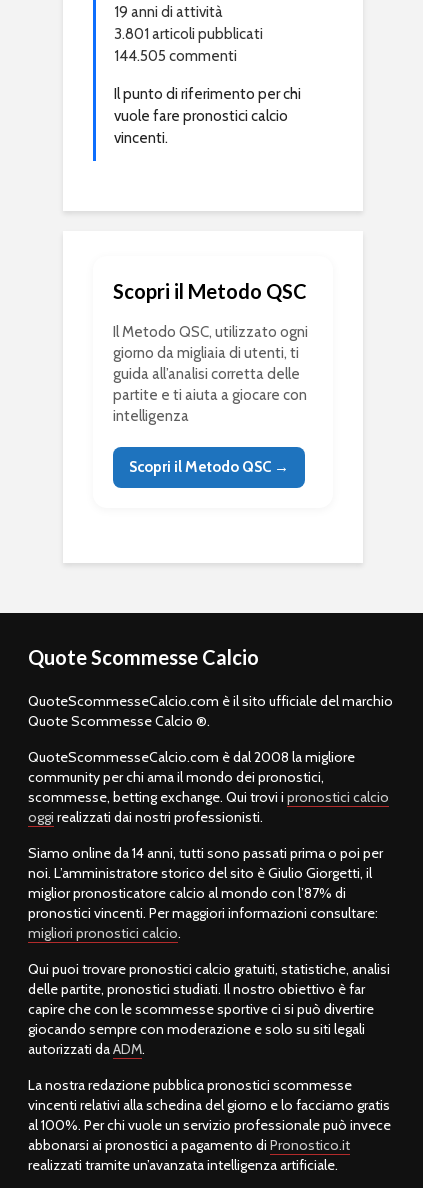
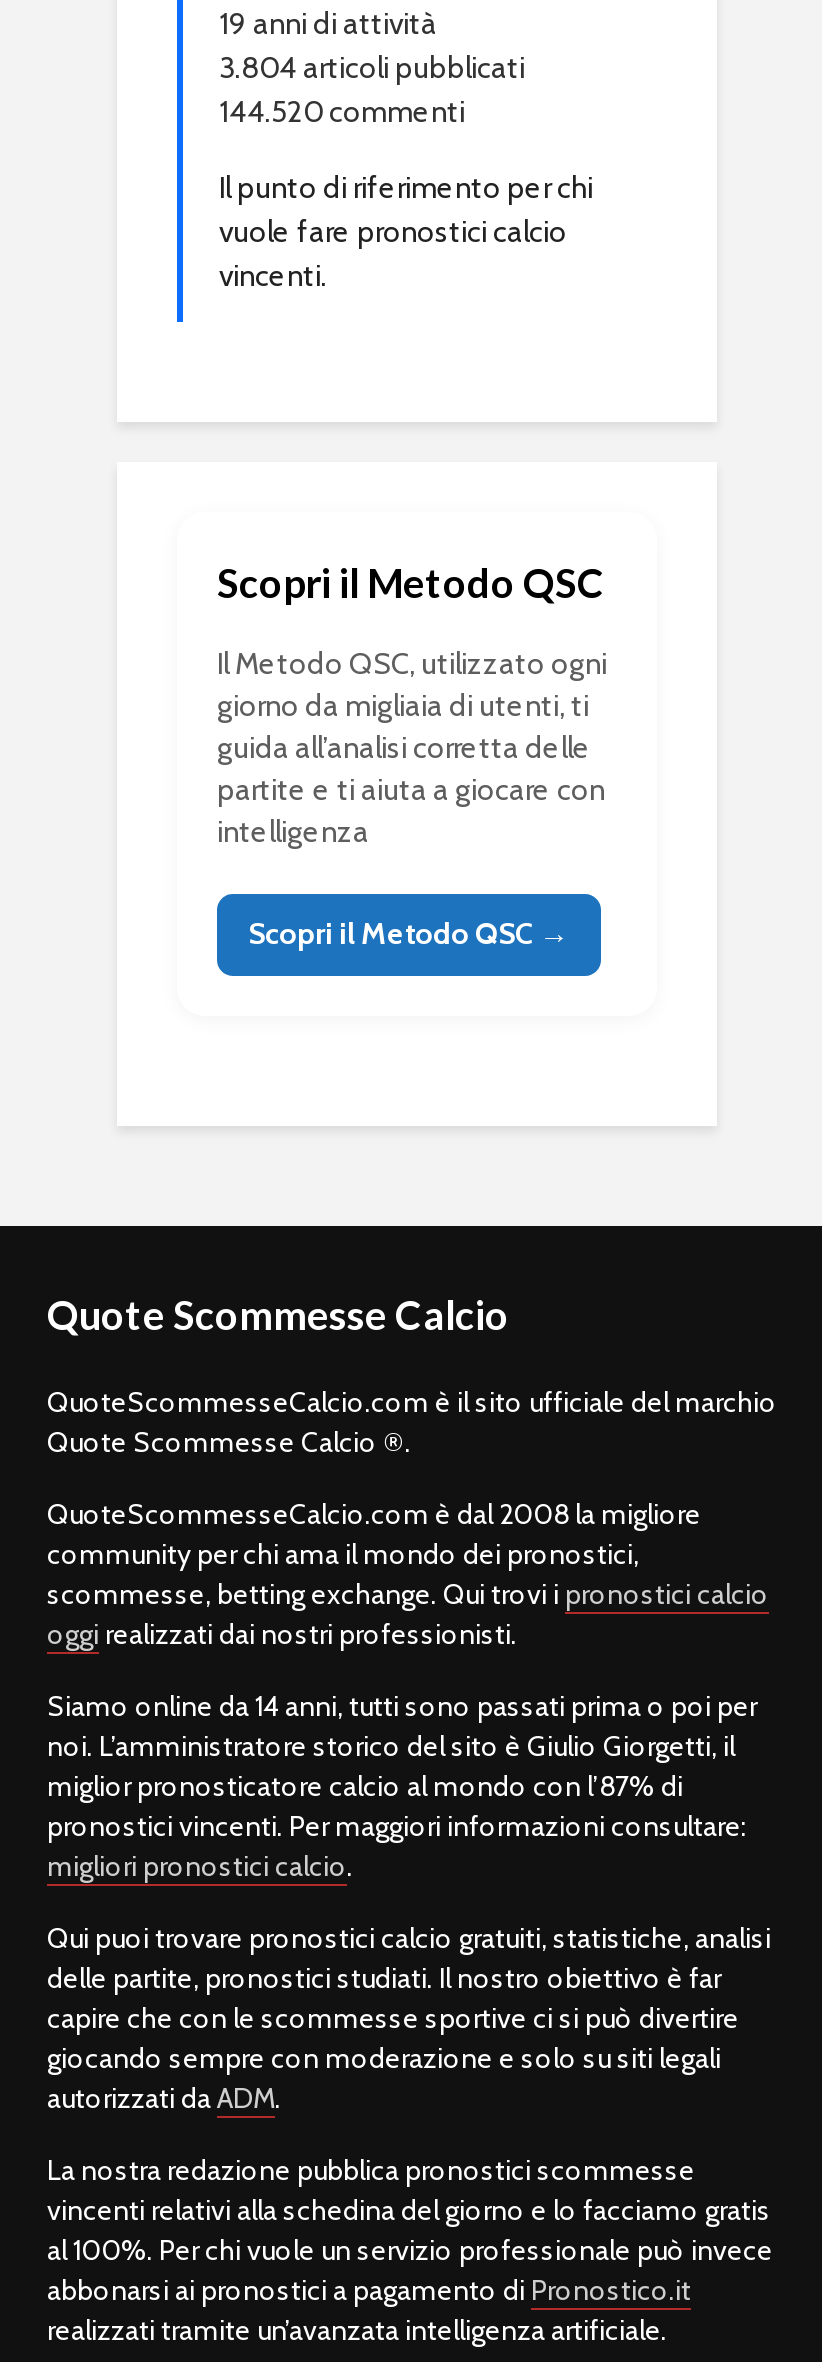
[114,25,263,43] 3.801 articoli pubblicati -> [219,50,525,86] 3.804 articoli pubblicati
[114,47,237,65] 144.505 commenti -> [219,94,465,130] 144.520 commenti

